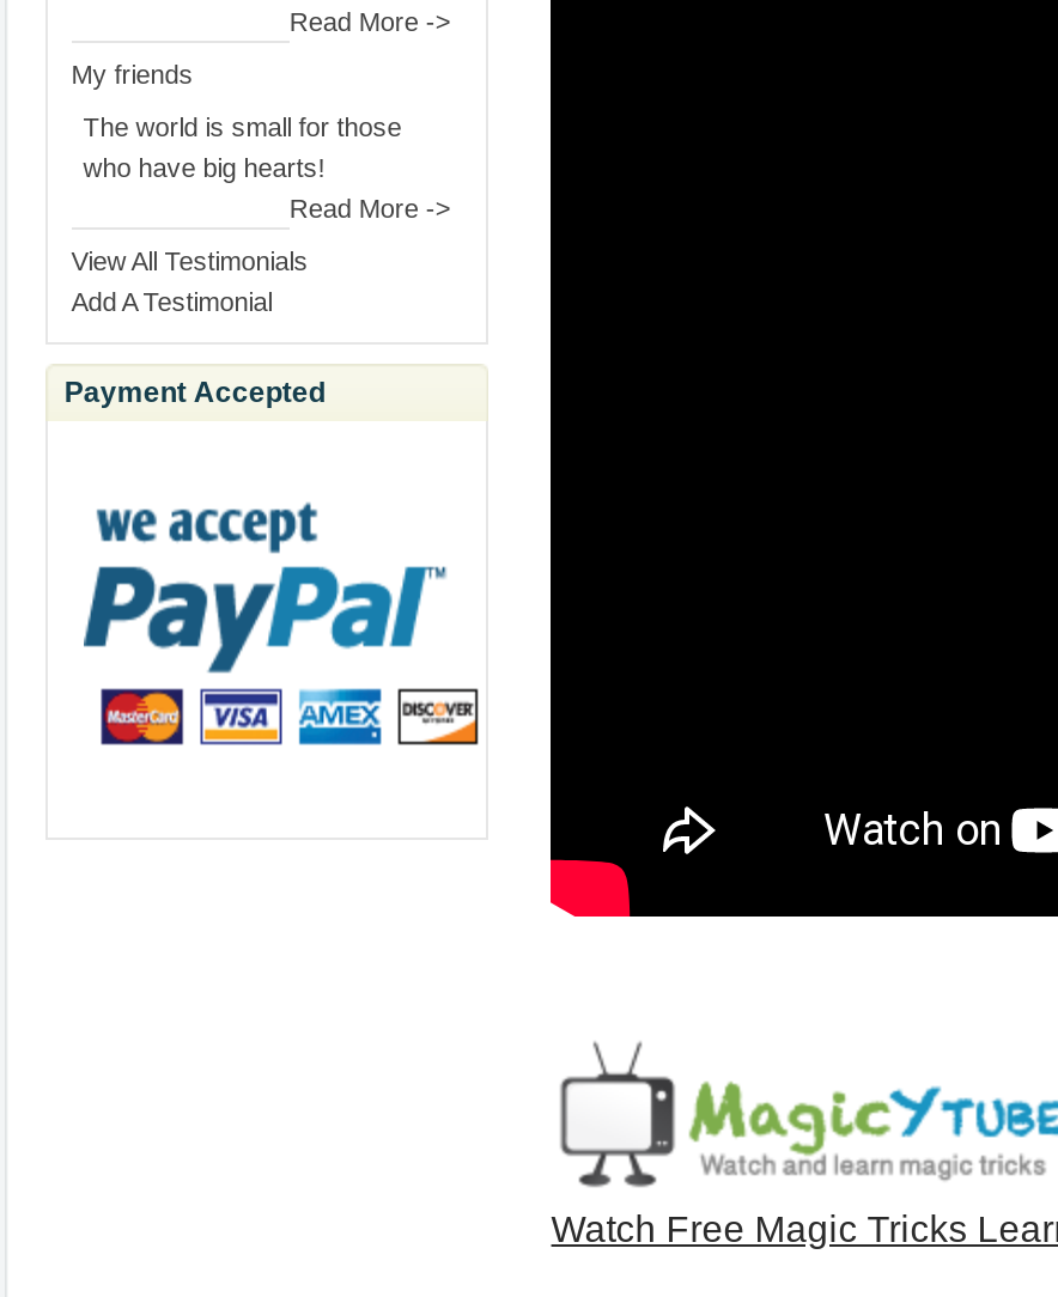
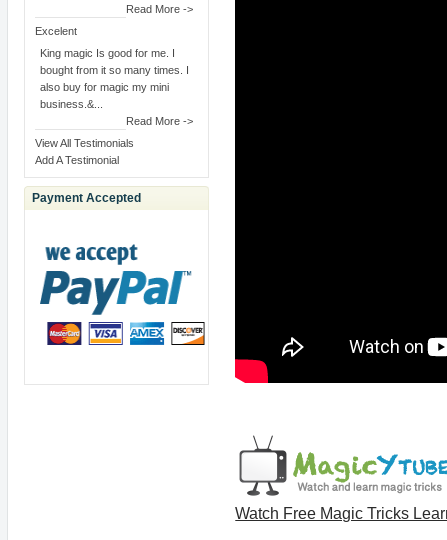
[71,60,193,89] My friends -> [35,25,77,37] Excelent
[83,112,401,182] The world is small for those | who have big hearts! -> [40,47,189,110] King magic Is good for me. I | bought from it so many times. I | also buy for magic my mini | business.&...
moved [64,246,325,409] -> [32,137,141,205]: View All Testimonials | Add A Testimonial | Payment Accepted
moved [91,574,421,665] -> [43,274,181,312]: [image]

